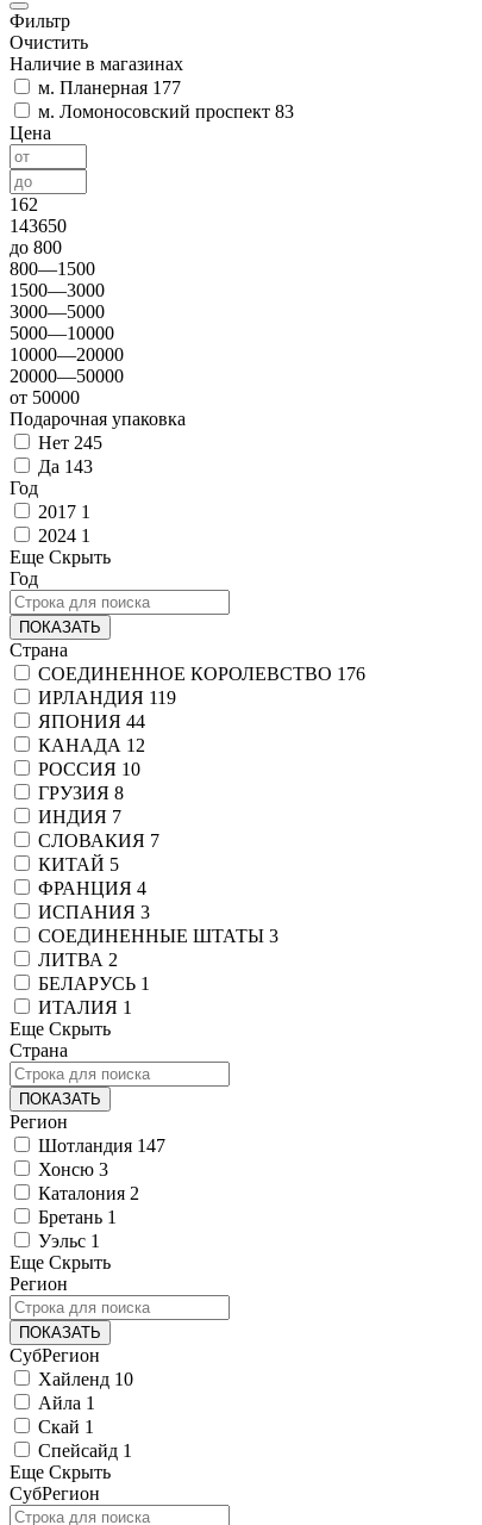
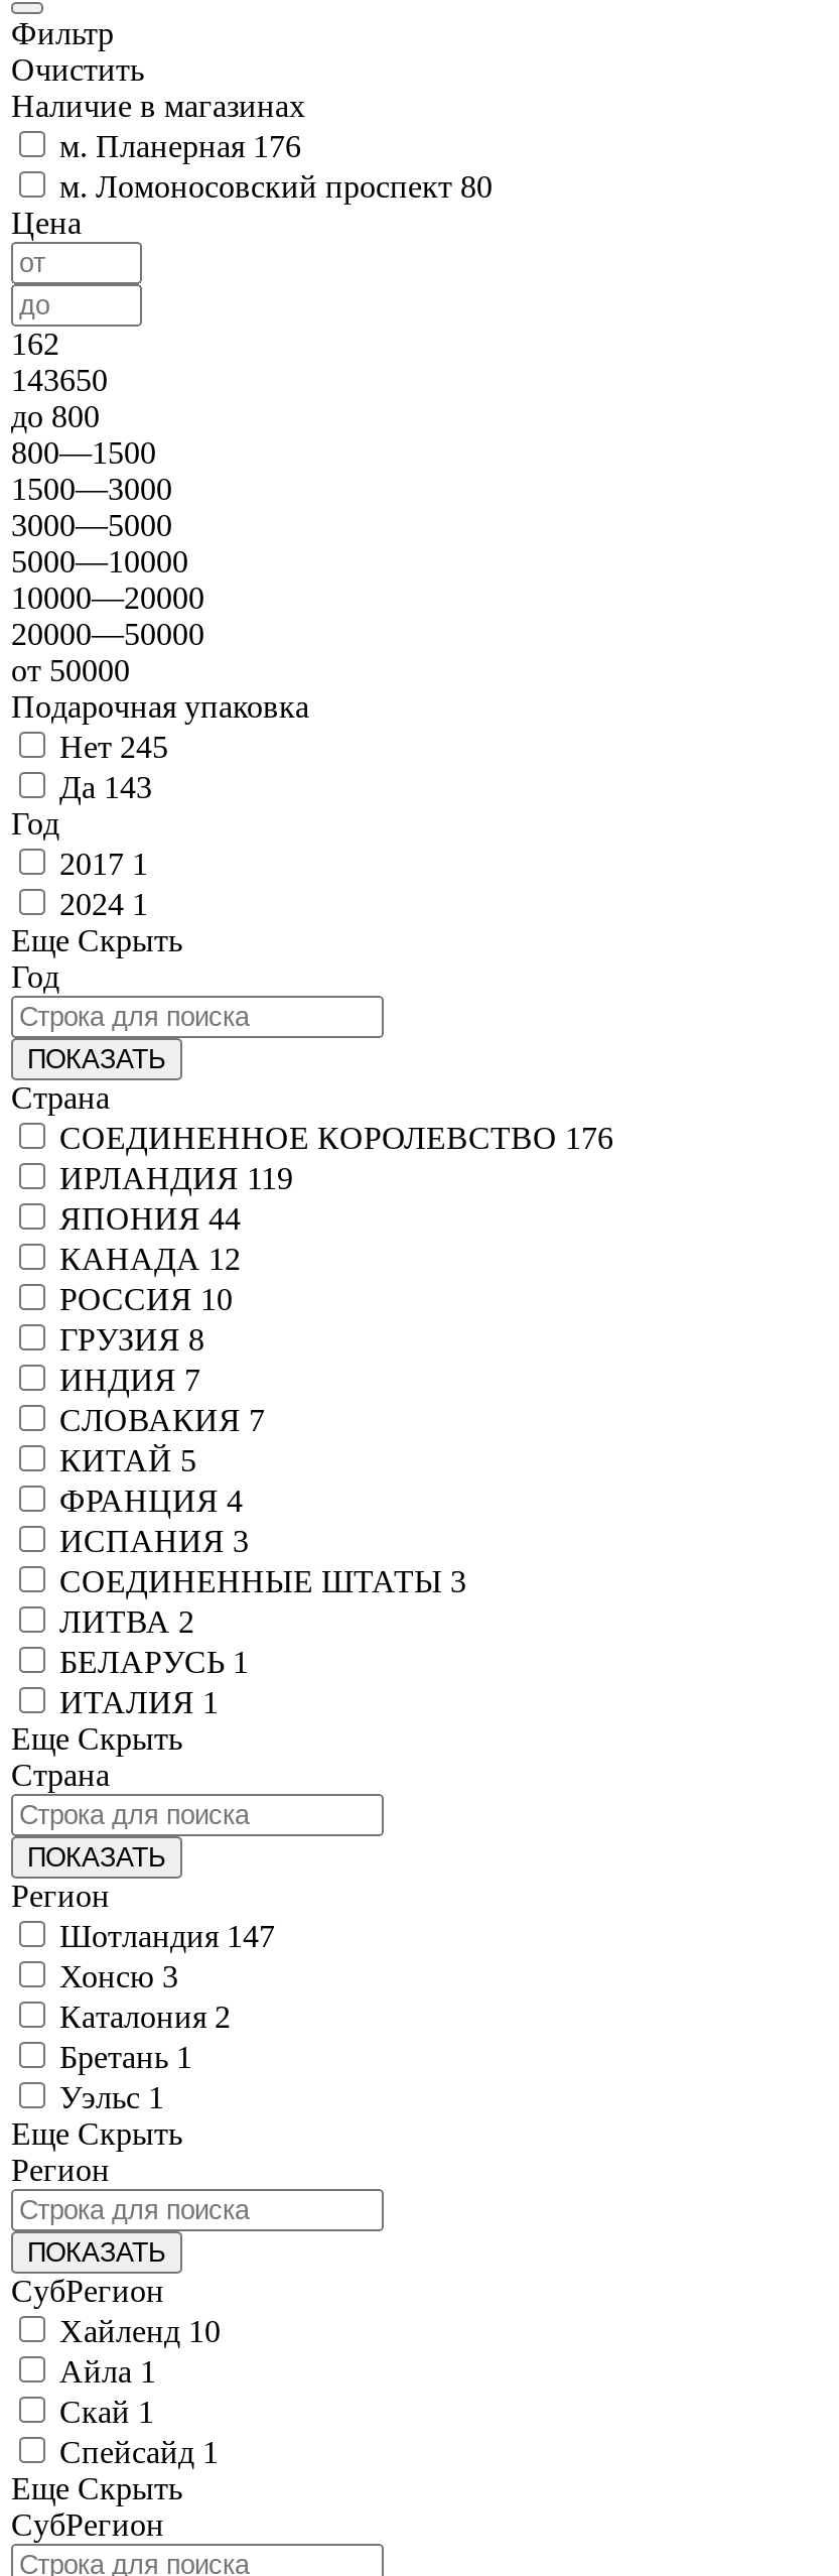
[38,77,181,97] м. Планерная 177 -> [59,129,301,163] м. Планерная 176
[38,101,294,121] м. Ломоносовский проспект 83 -> [59,169,493,203] м. Ломоносовский проспект 80

